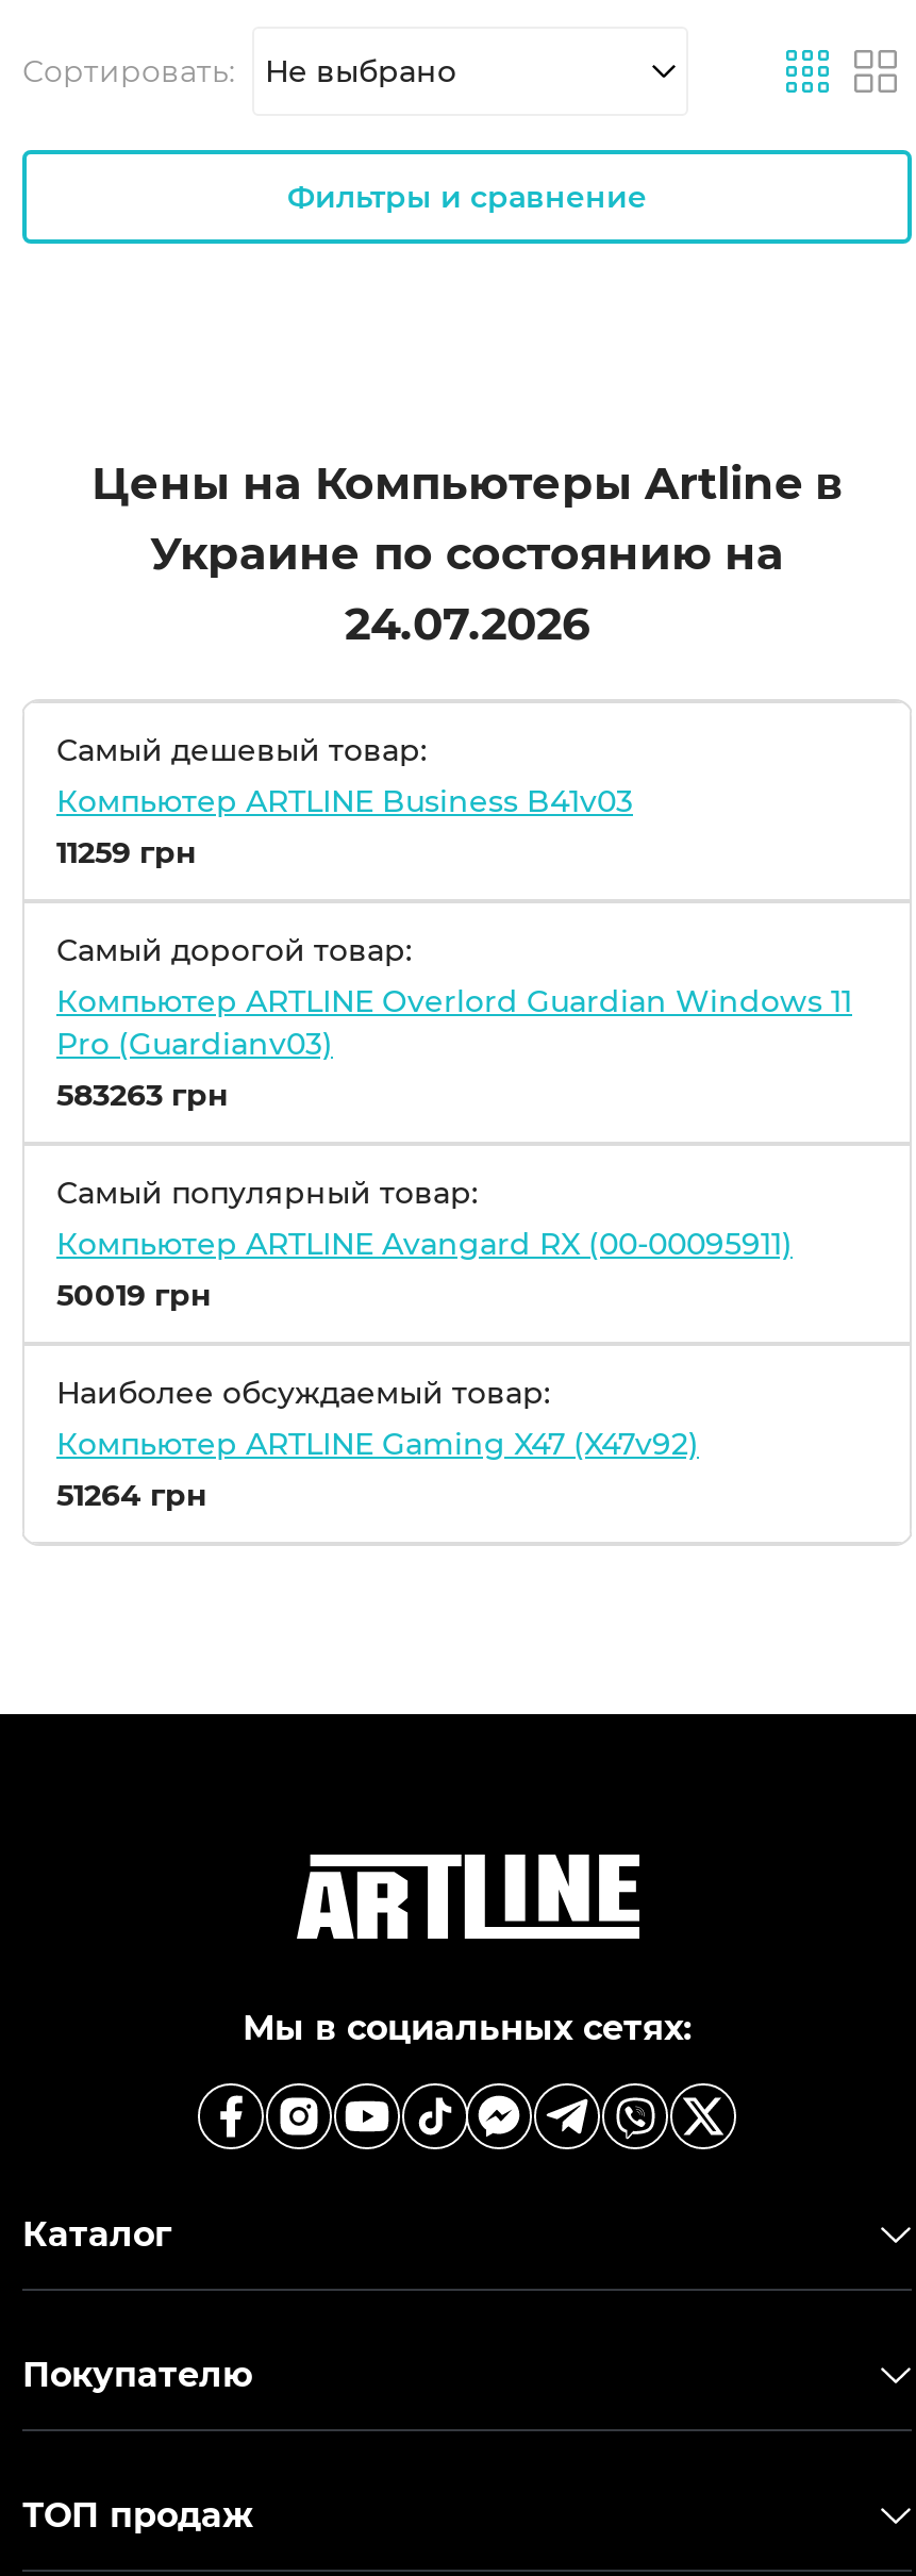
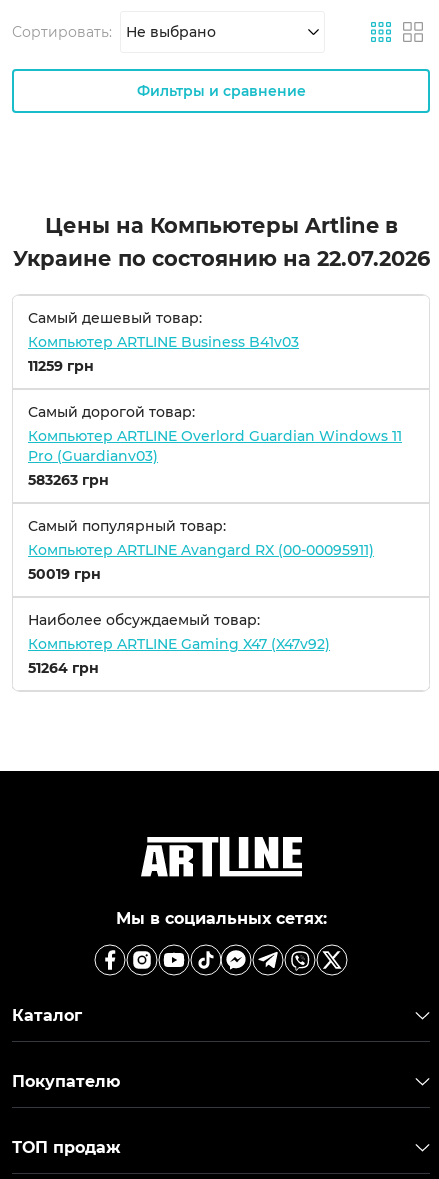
[150,527,784,650] Украине по состоянию на | 24.07.2026 -> [12,246,429,271] Украине по состоянию на 22.07.2026

